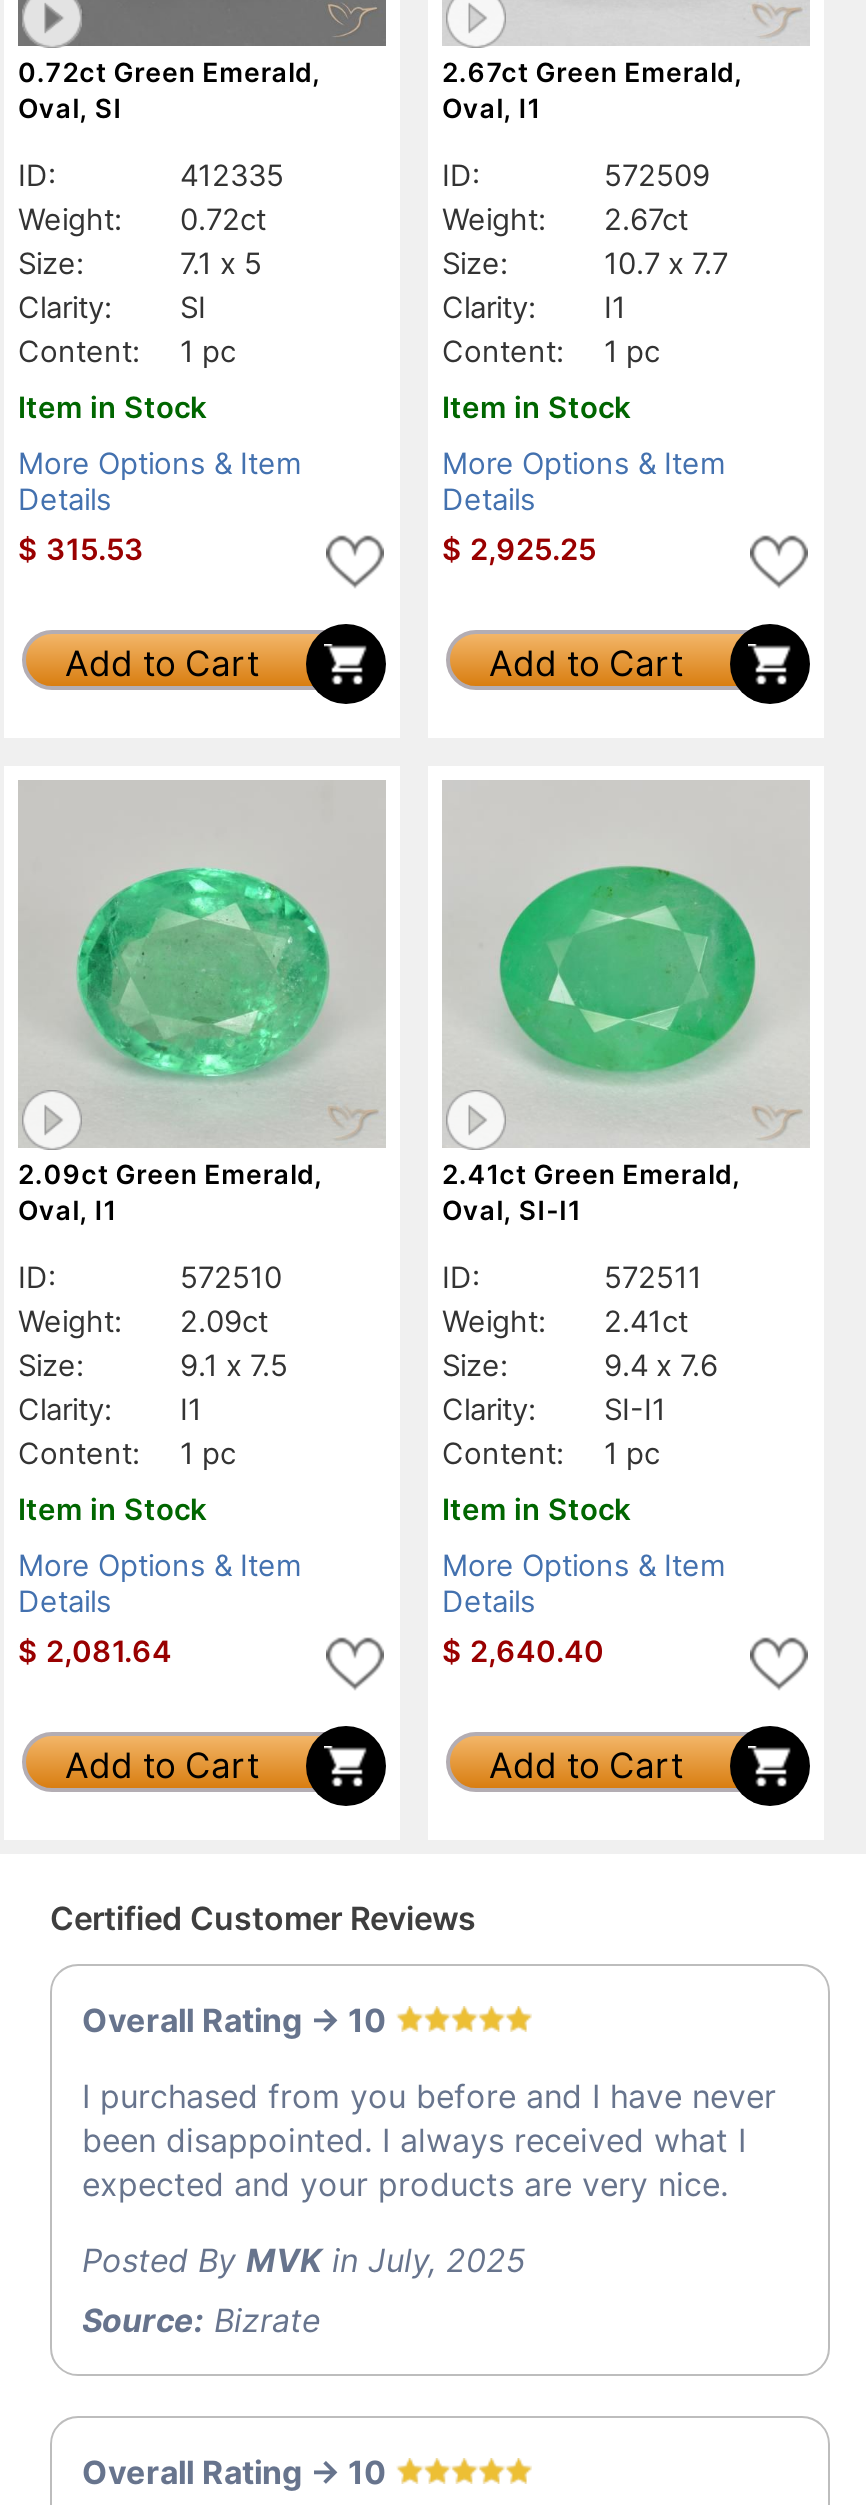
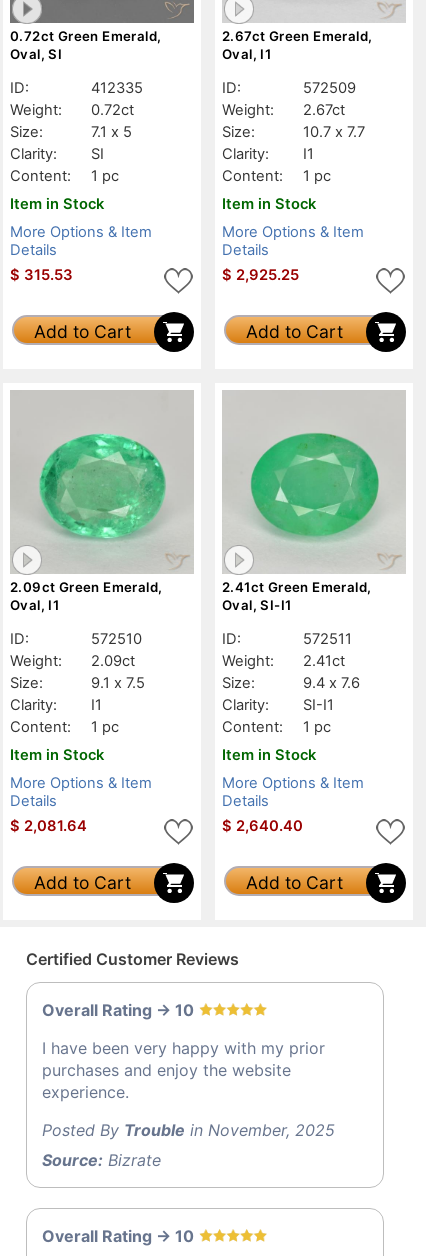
[82,2076,776,2204] I purchased from you before and I have never | been disappointed. I always received what I | expected and your products are very nice. -> [42,1038,325,1102] I have been very happy with my prior | purchases and enjoy the website | experience.
[82,2240,526,2280] Posted By MVK in July, 2025 -> [42,1120,335,1140] Posted By Trouble in November, 2025

